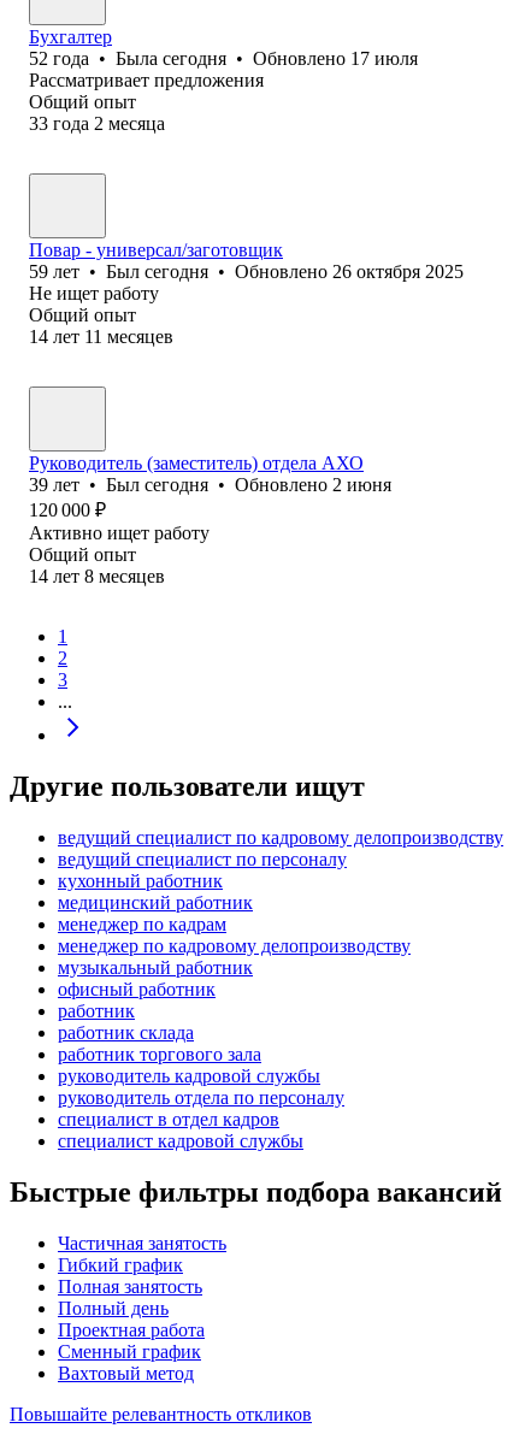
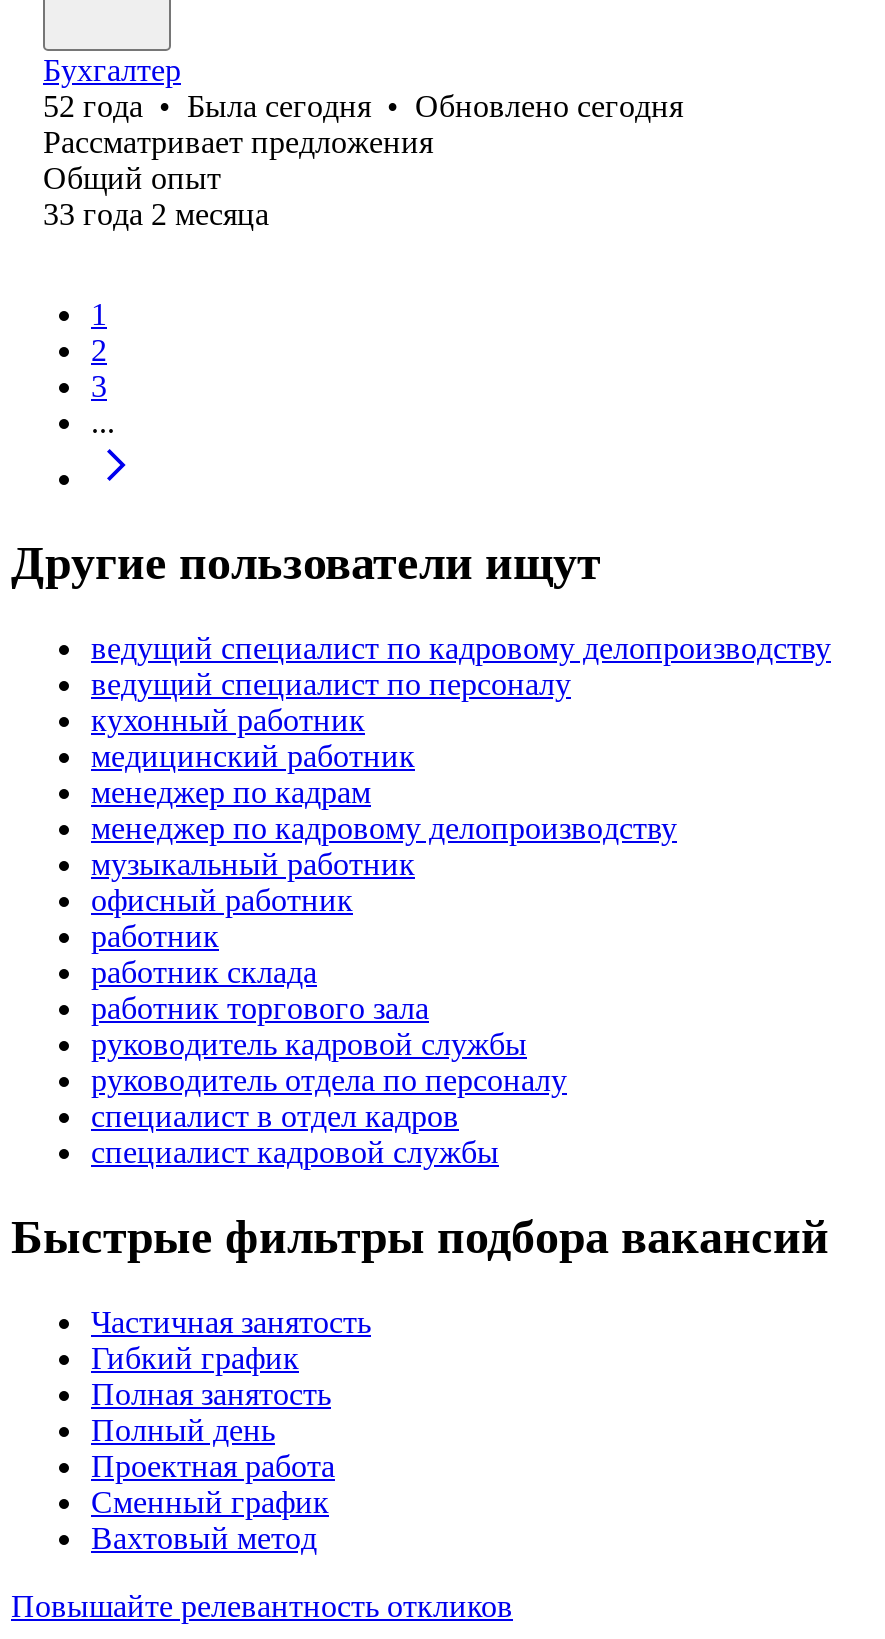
[29,48,418,69] 52 года • Была сегодня • Обновлено 17 июля -> [43,89,683,123] 52 года • Была сегодня • Обновлено сегодня
[29,239,464,347] Повар - универсал/заготовщик | 59 лет • Был сегодня • Обновлено 26 октября 2025 | Не ищет работу | Общий опыт | 14 лет 11 месяцев -> none
[29,453,391,586] Руководитель (заместитель) отдела АХО | 39 лет • Был сегодня • Обновлено 2 июня | 120 000 ₽ | Активно ищет работу | Общий опыт | 14 лет 8 месяцев -> none

